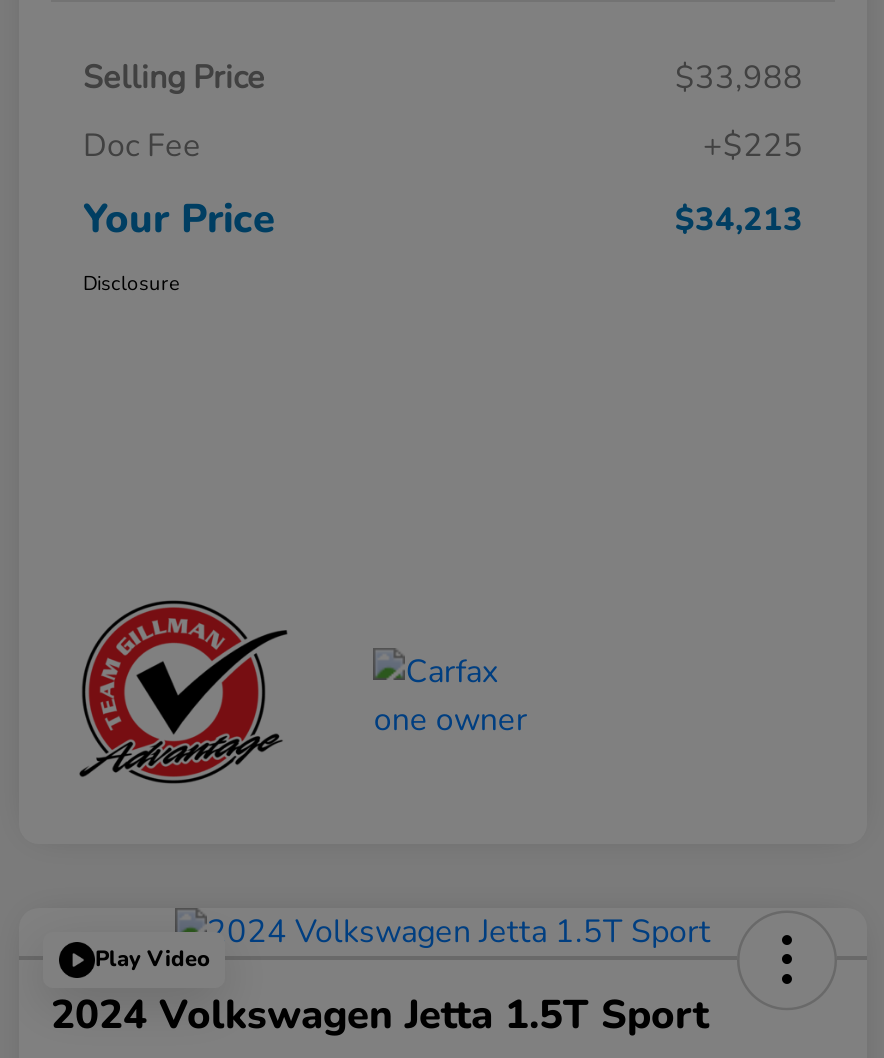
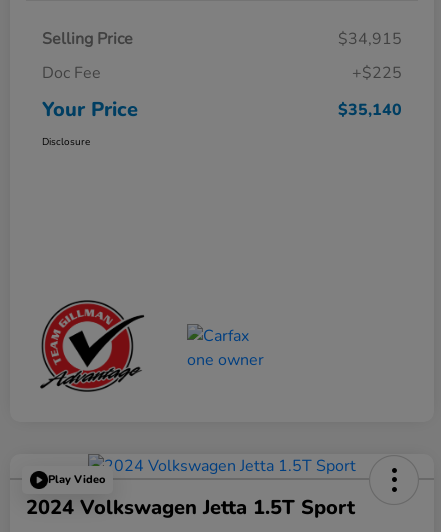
[675,56,803,100] $33,988 -> [338,28,402,50] $34,915
[675,198,803,242] $34,213 -> [338,99,402,121] $35,140

